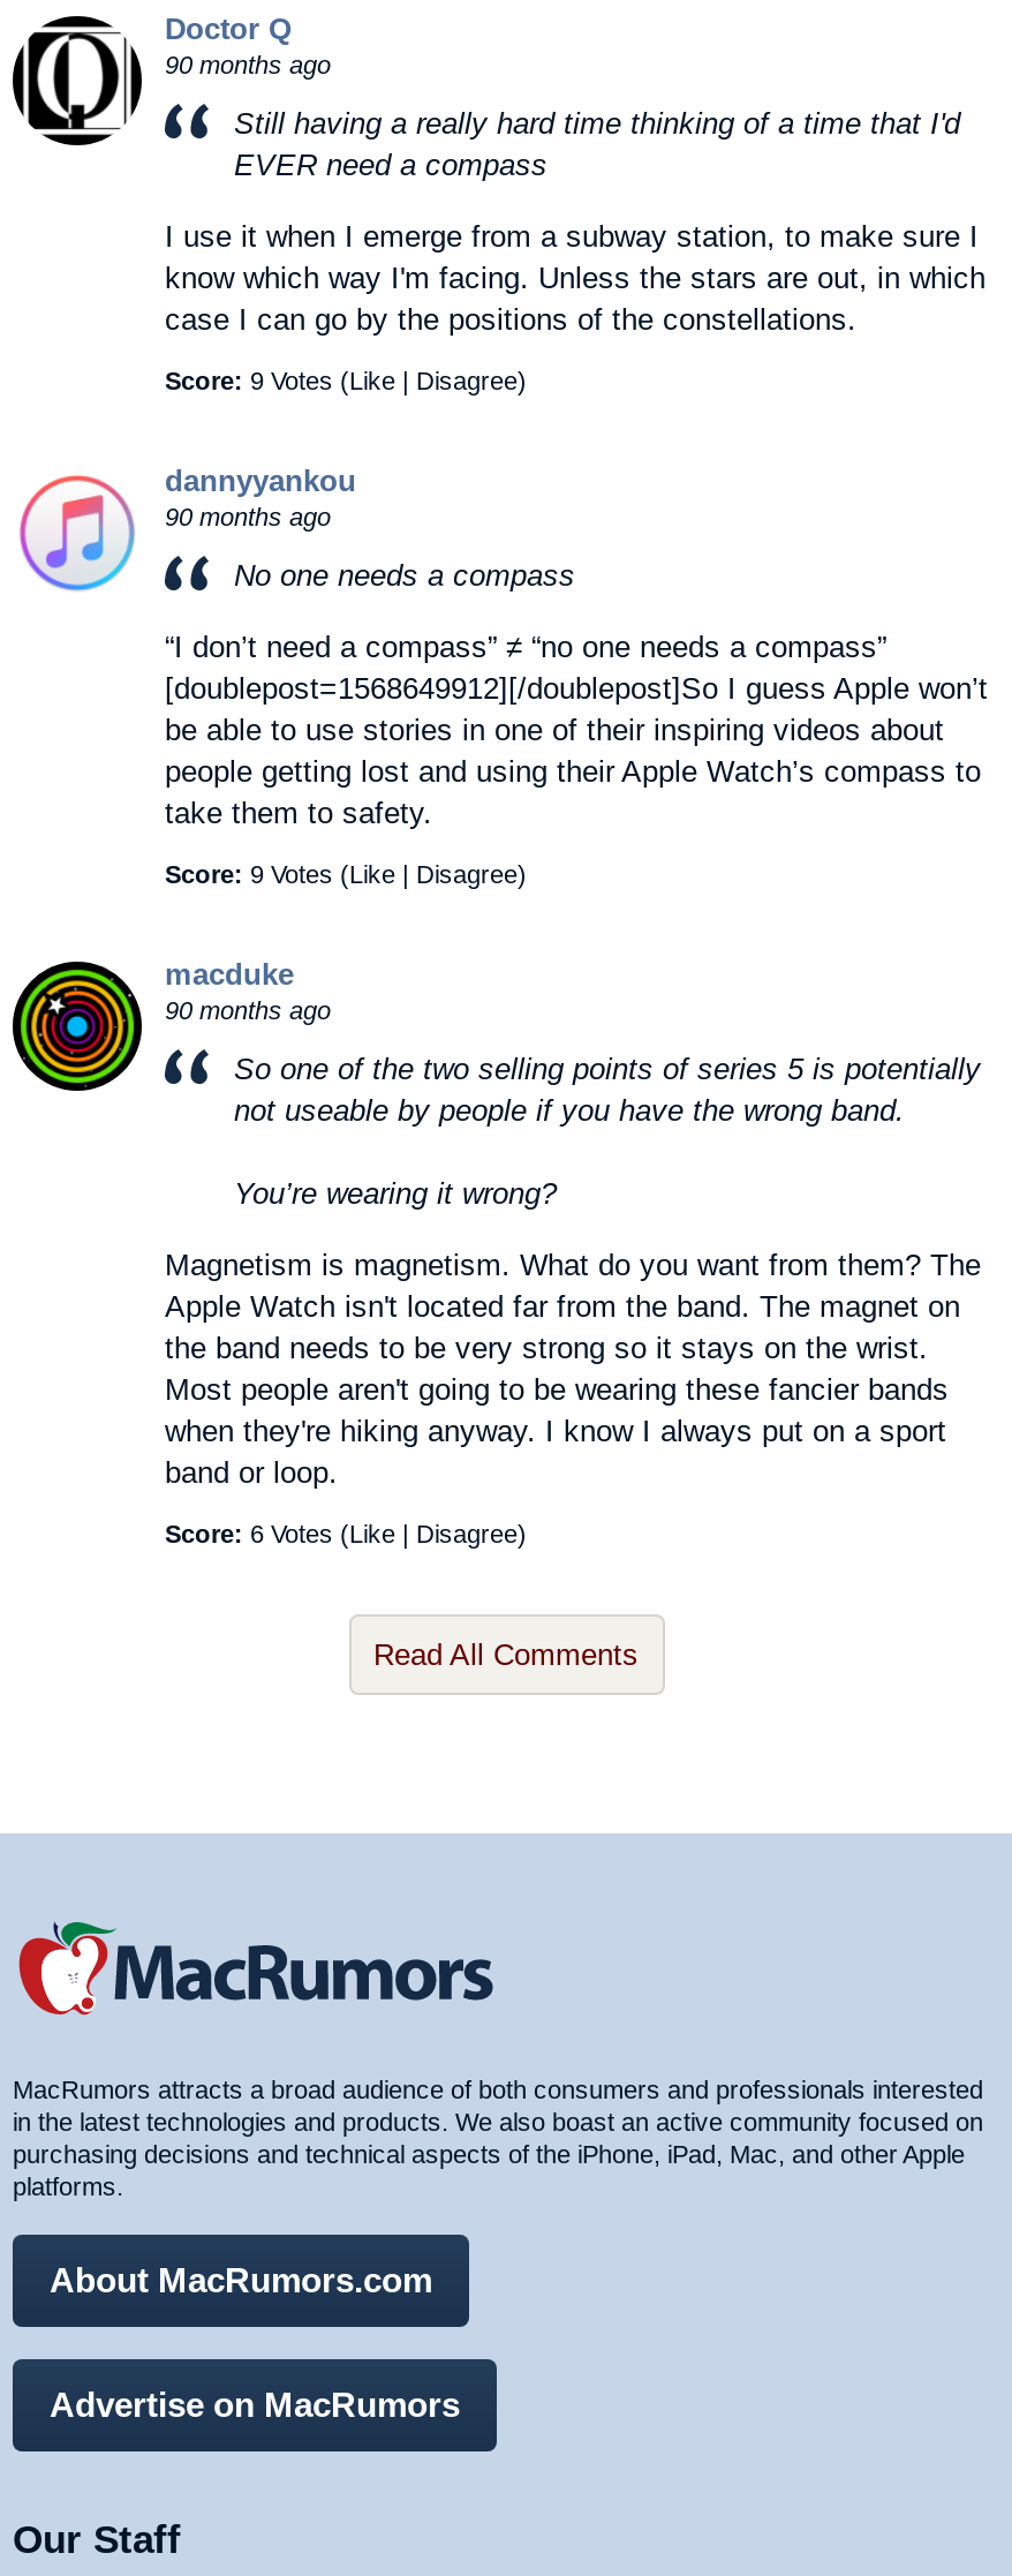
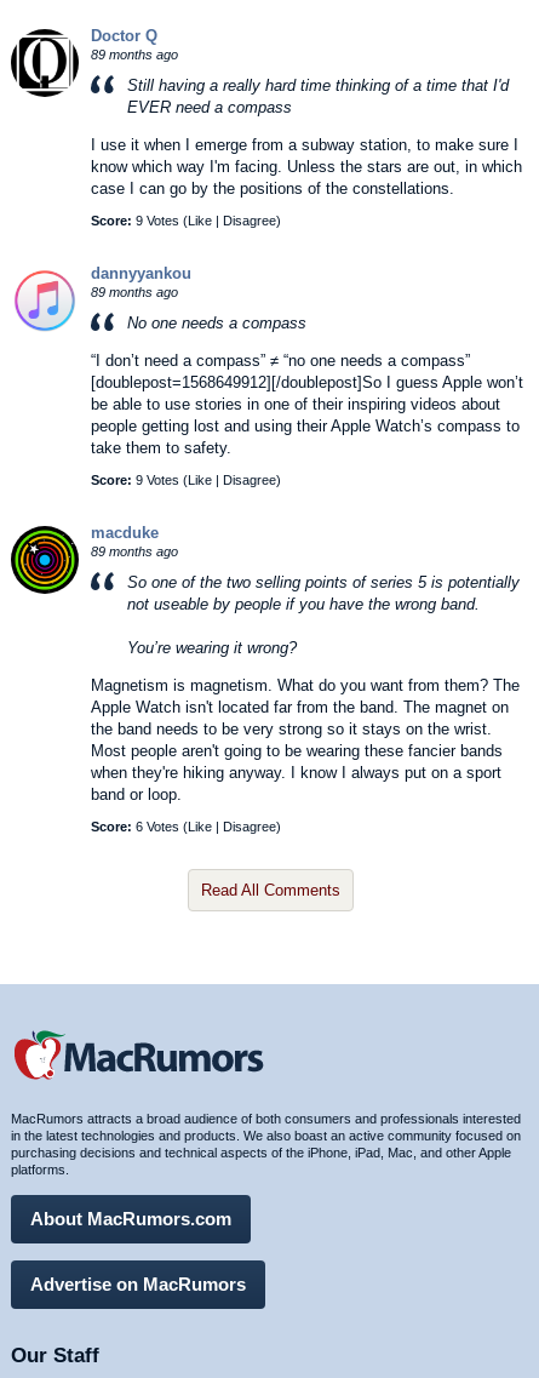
[165,50,331,78] 90 months ago -> [91,47,178,61] 89 months ago
[165,502,331,530] 90 months ago -> [91,284,178,299] 89 months ago
[165,996,331,1023] 90 months ago -> [91,544,178,558] 89 months ago

